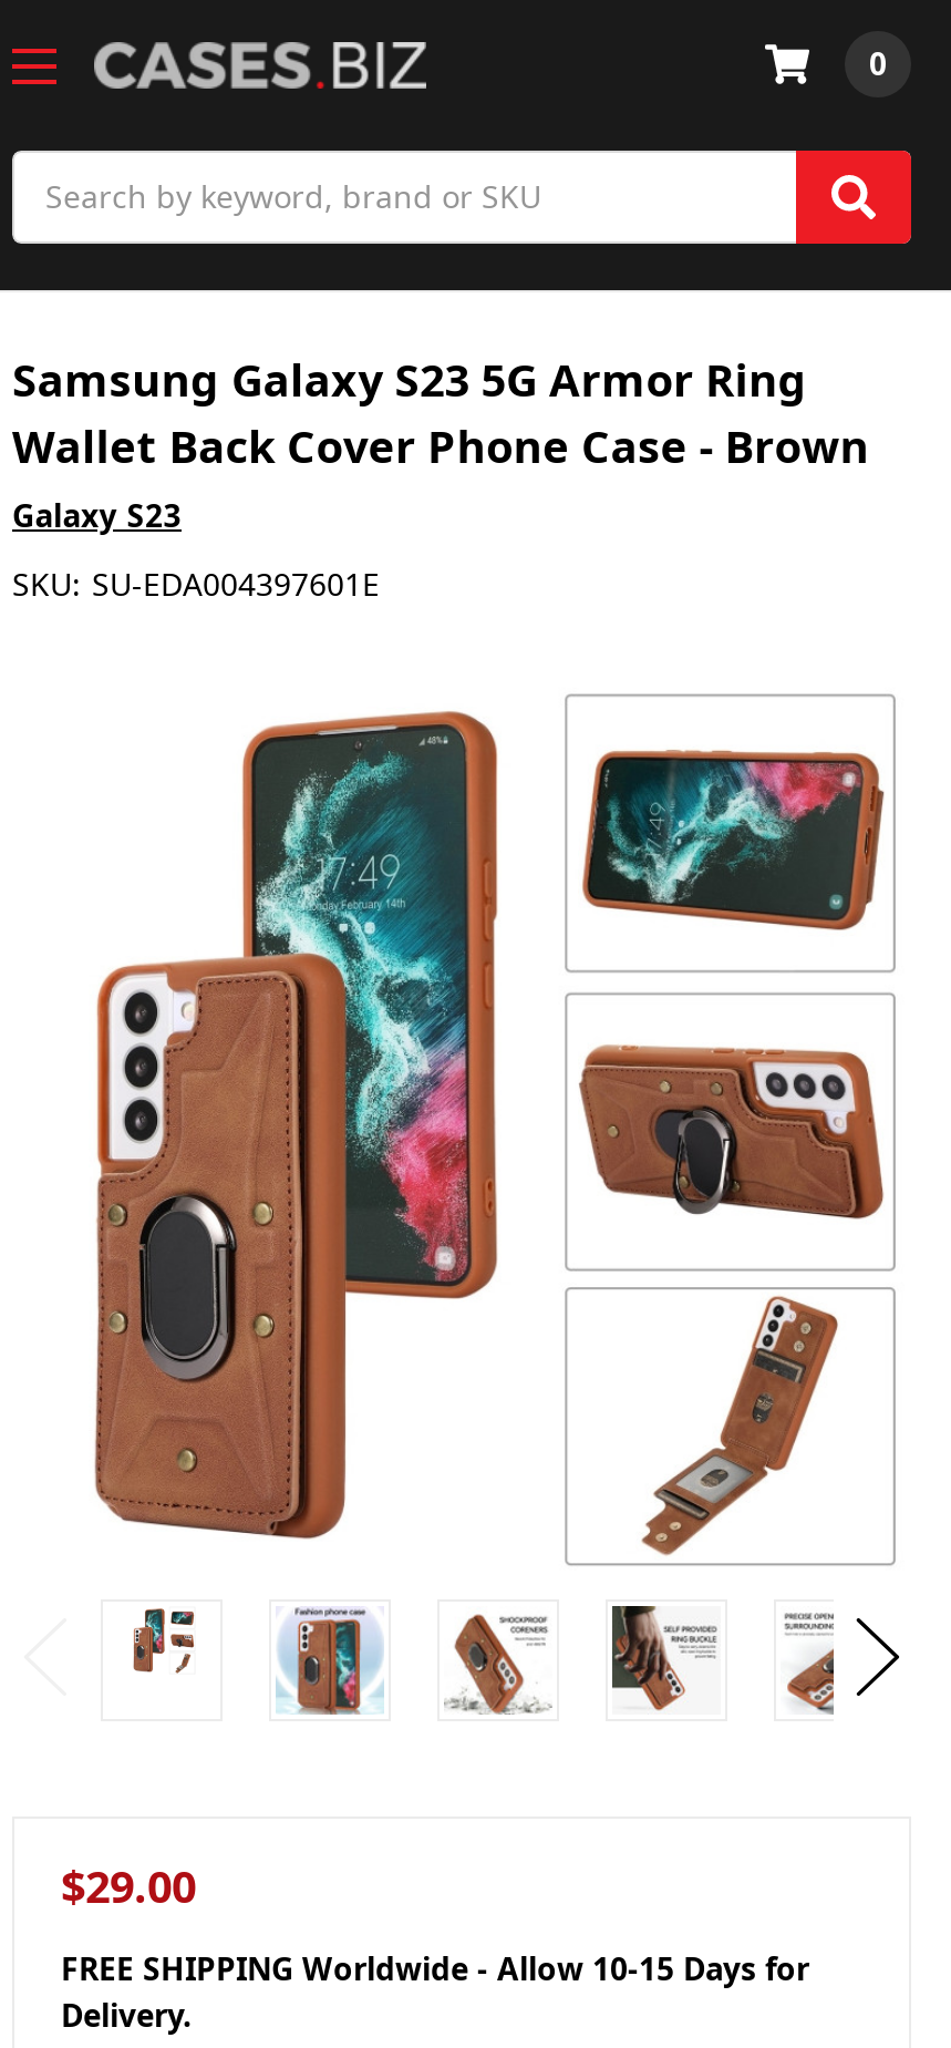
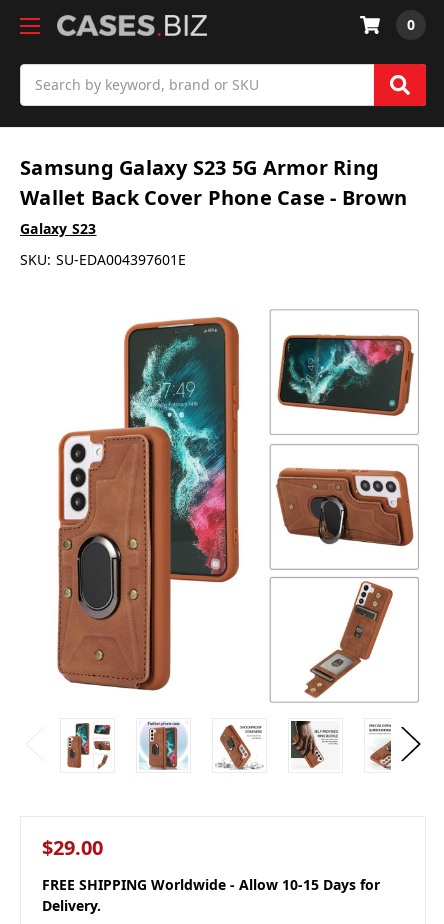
[116,1610,211,1710] [image] -> [66,723,112,770] [image]

